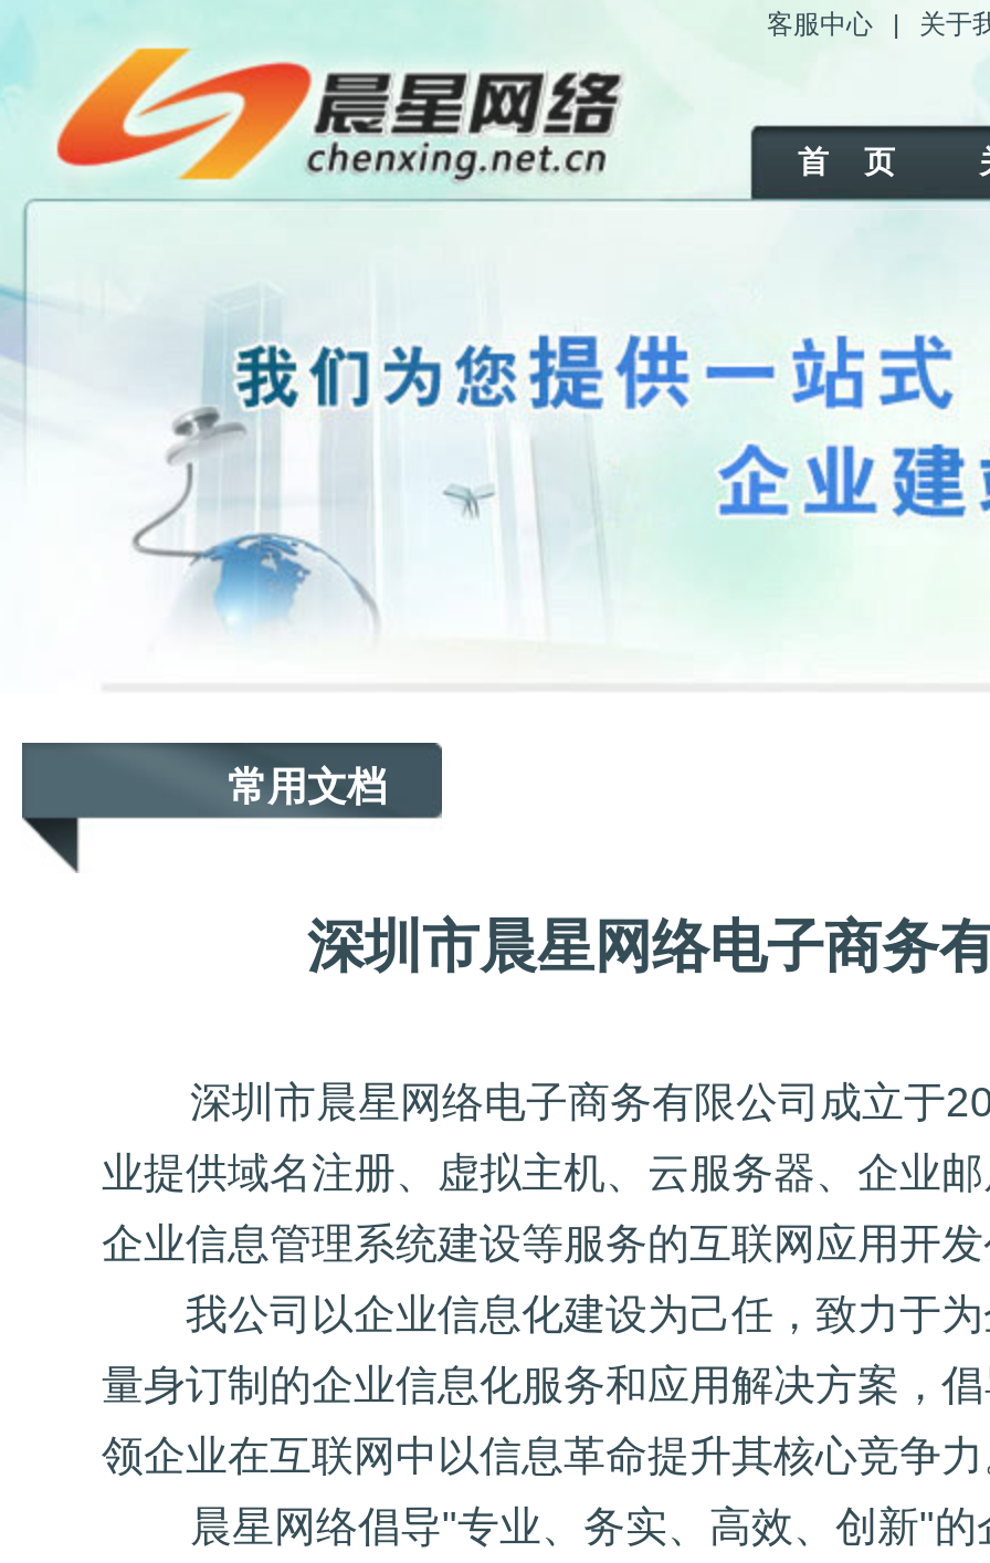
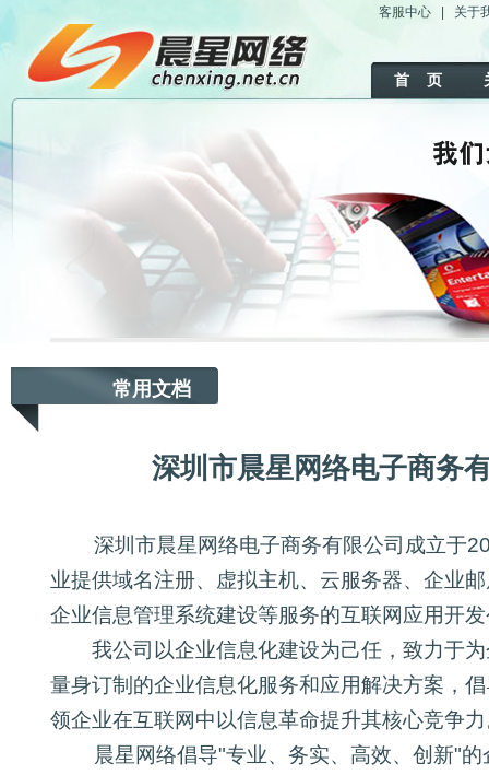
[133,214,983,681] [image] -> [67,109,486,337] [image]

